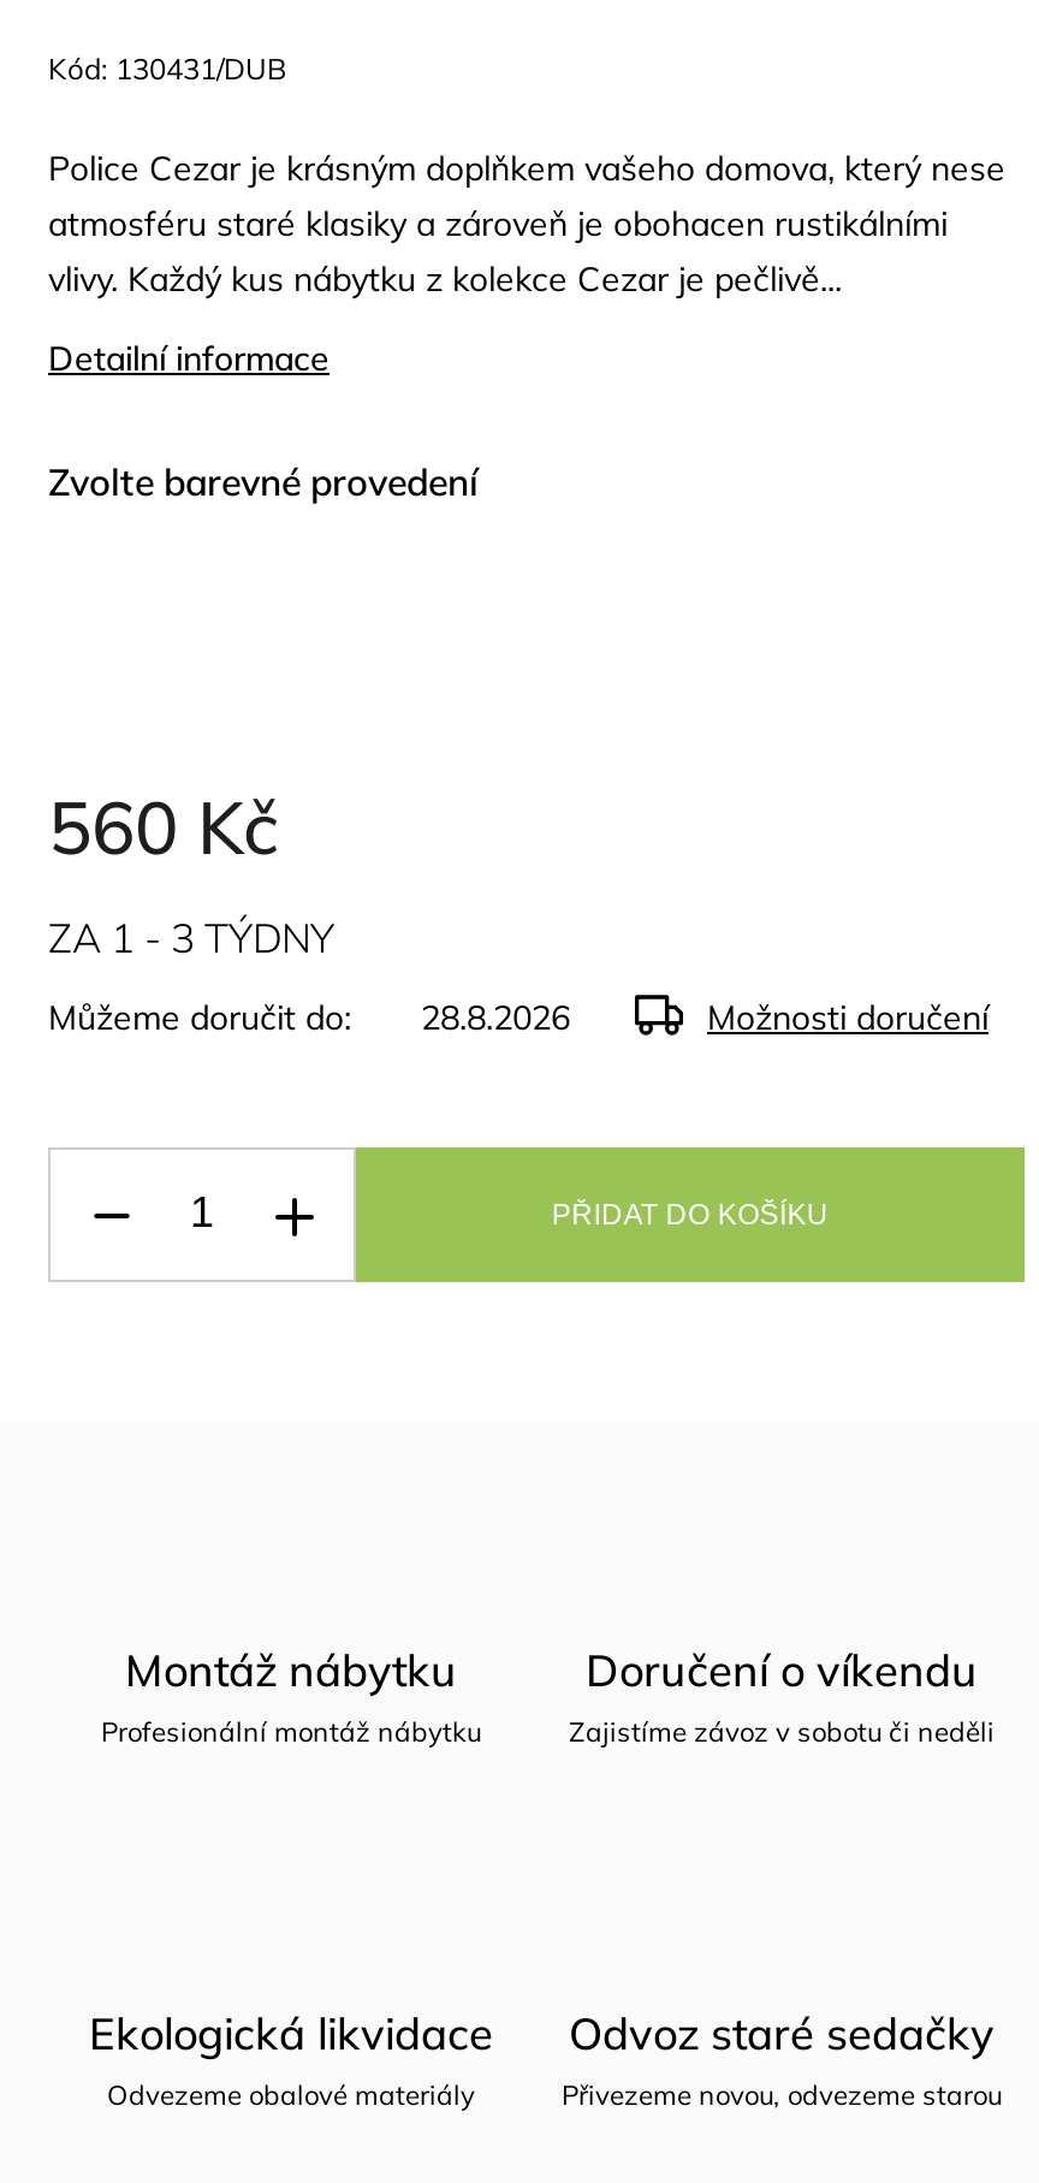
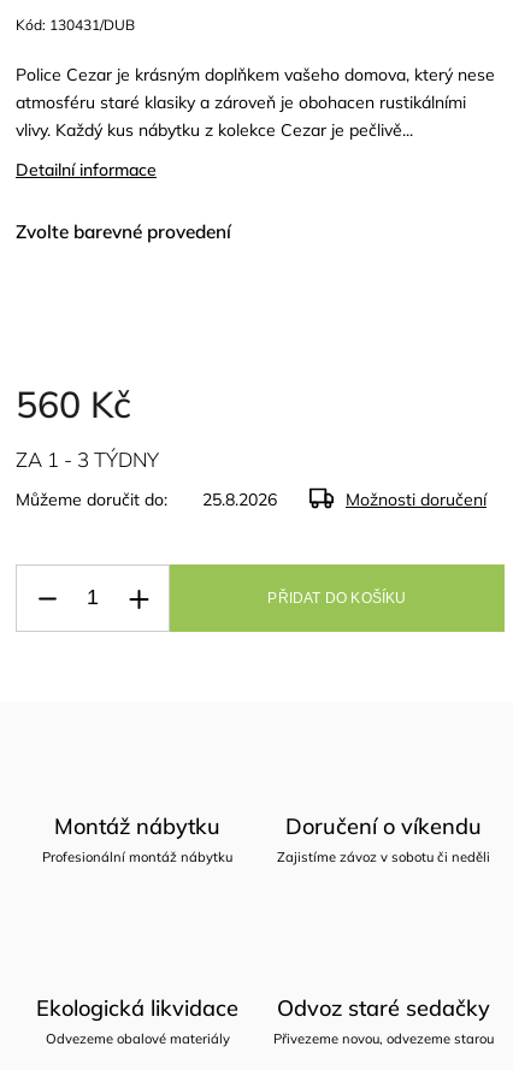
[48,995,570,1038] Můžeme doručit do: 28.8.2026 -> [16,488,277,510] Můžeme doručit do: 25.8.2026

